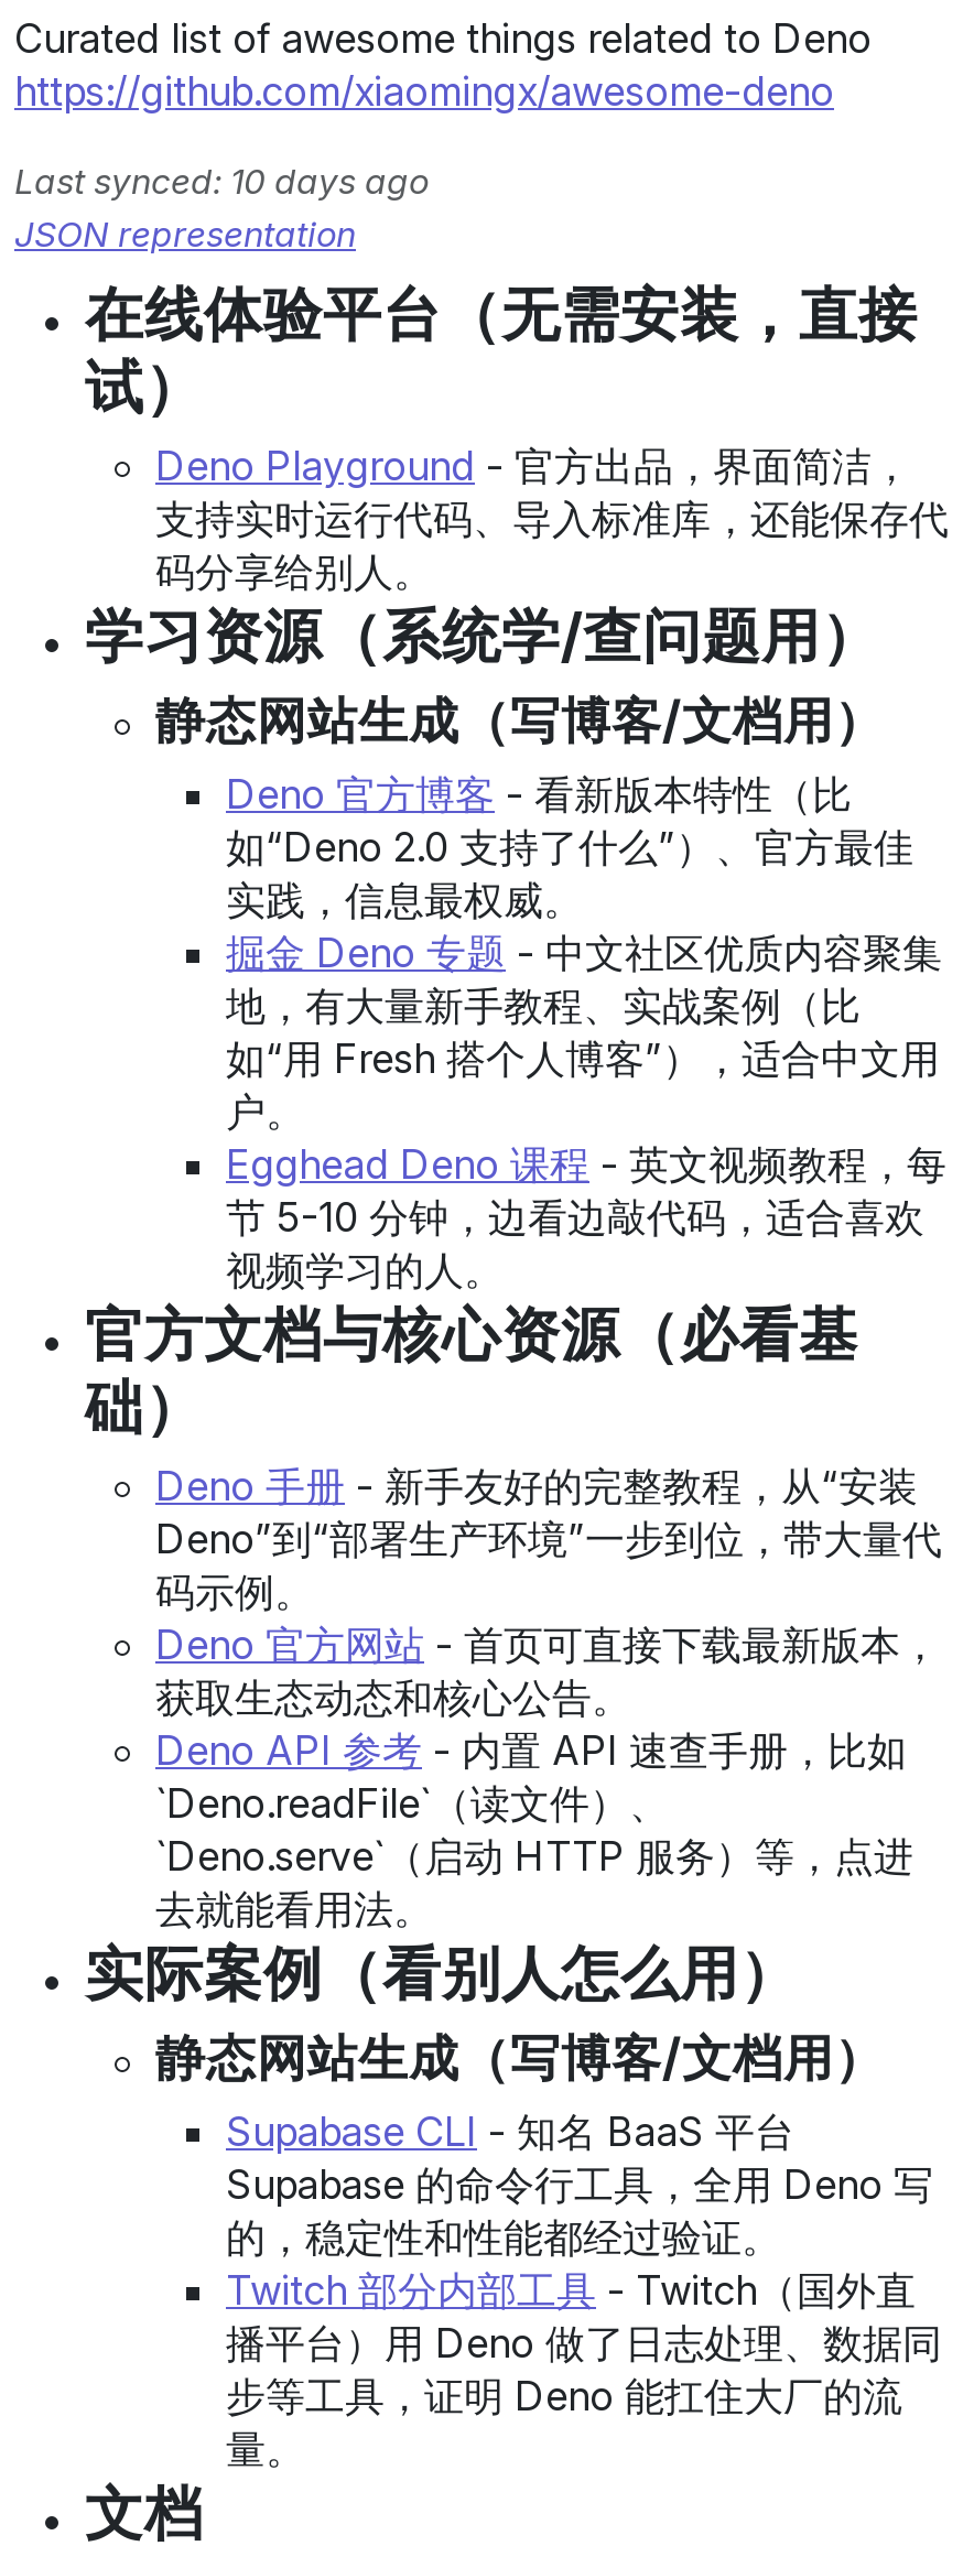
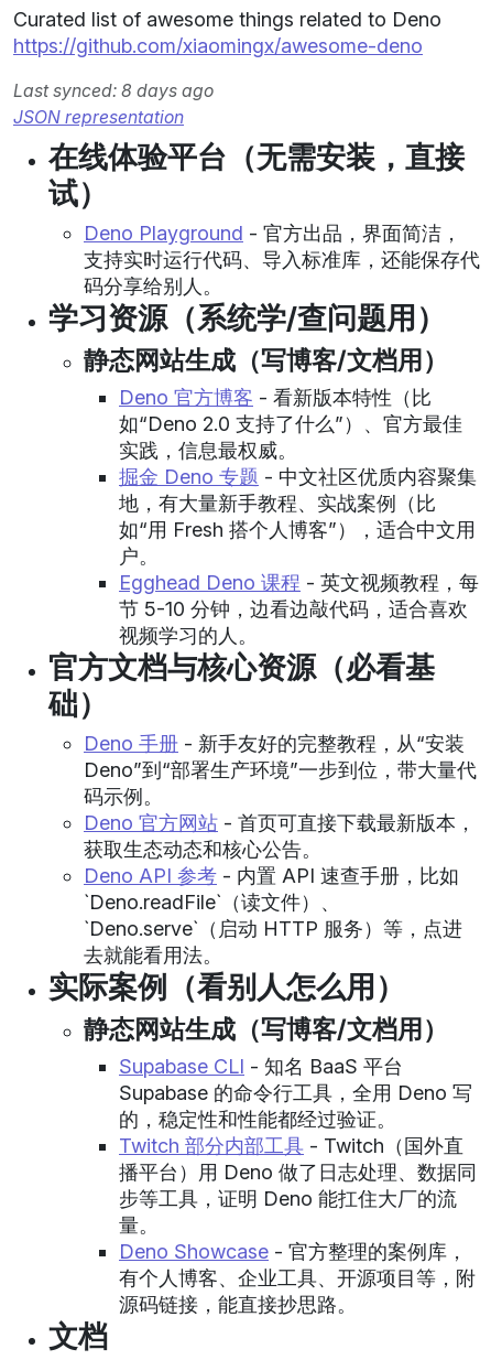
[14,161,429,203] Last synced: 10 days ago -> [13,80,214,101] Last synced: 8 days ago
none -> [119,1240,476,1316] Deno Showcase - 官方整理的案例库， | 有个人博客、企业工具、开源项目等，附 | 源码链接，能直接抄思路。

